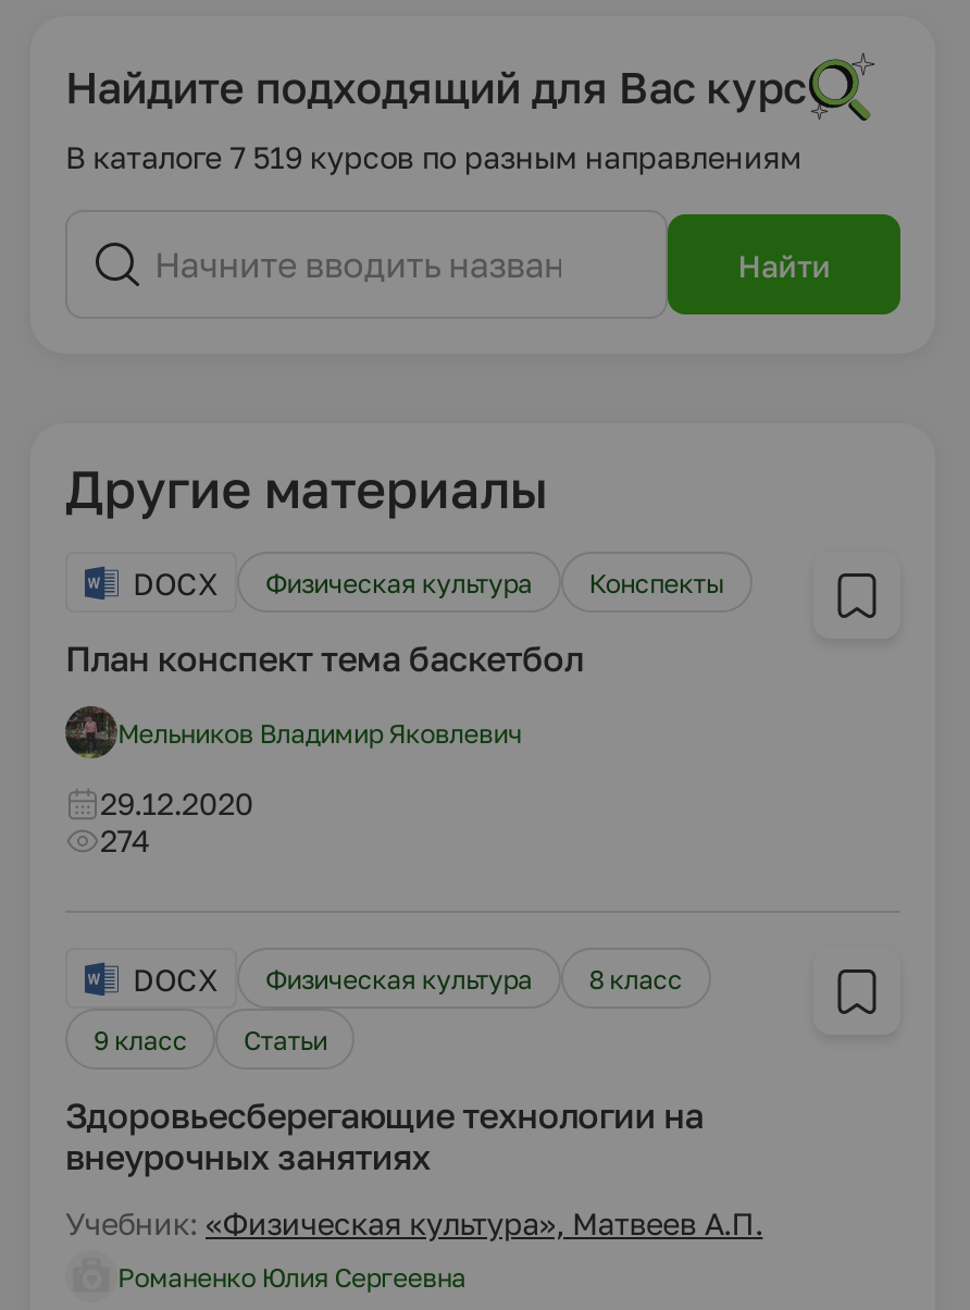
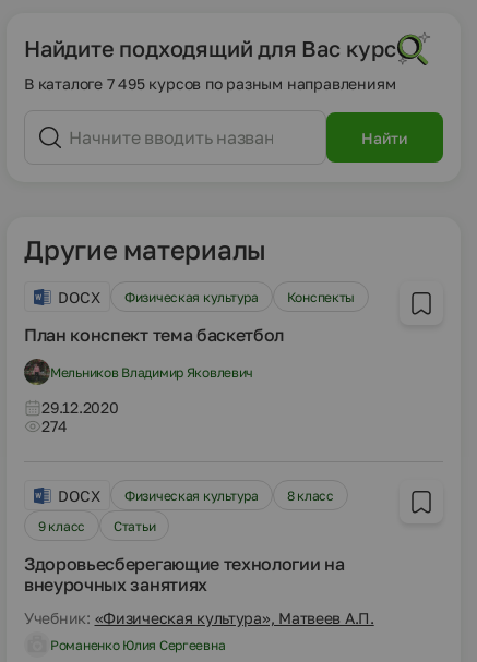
[65,138,801,175] В каталоге 7 519 курсов по разным направлениям -> [24,74,395,93] В каталоге 7 495 курсов по разным направлениям

